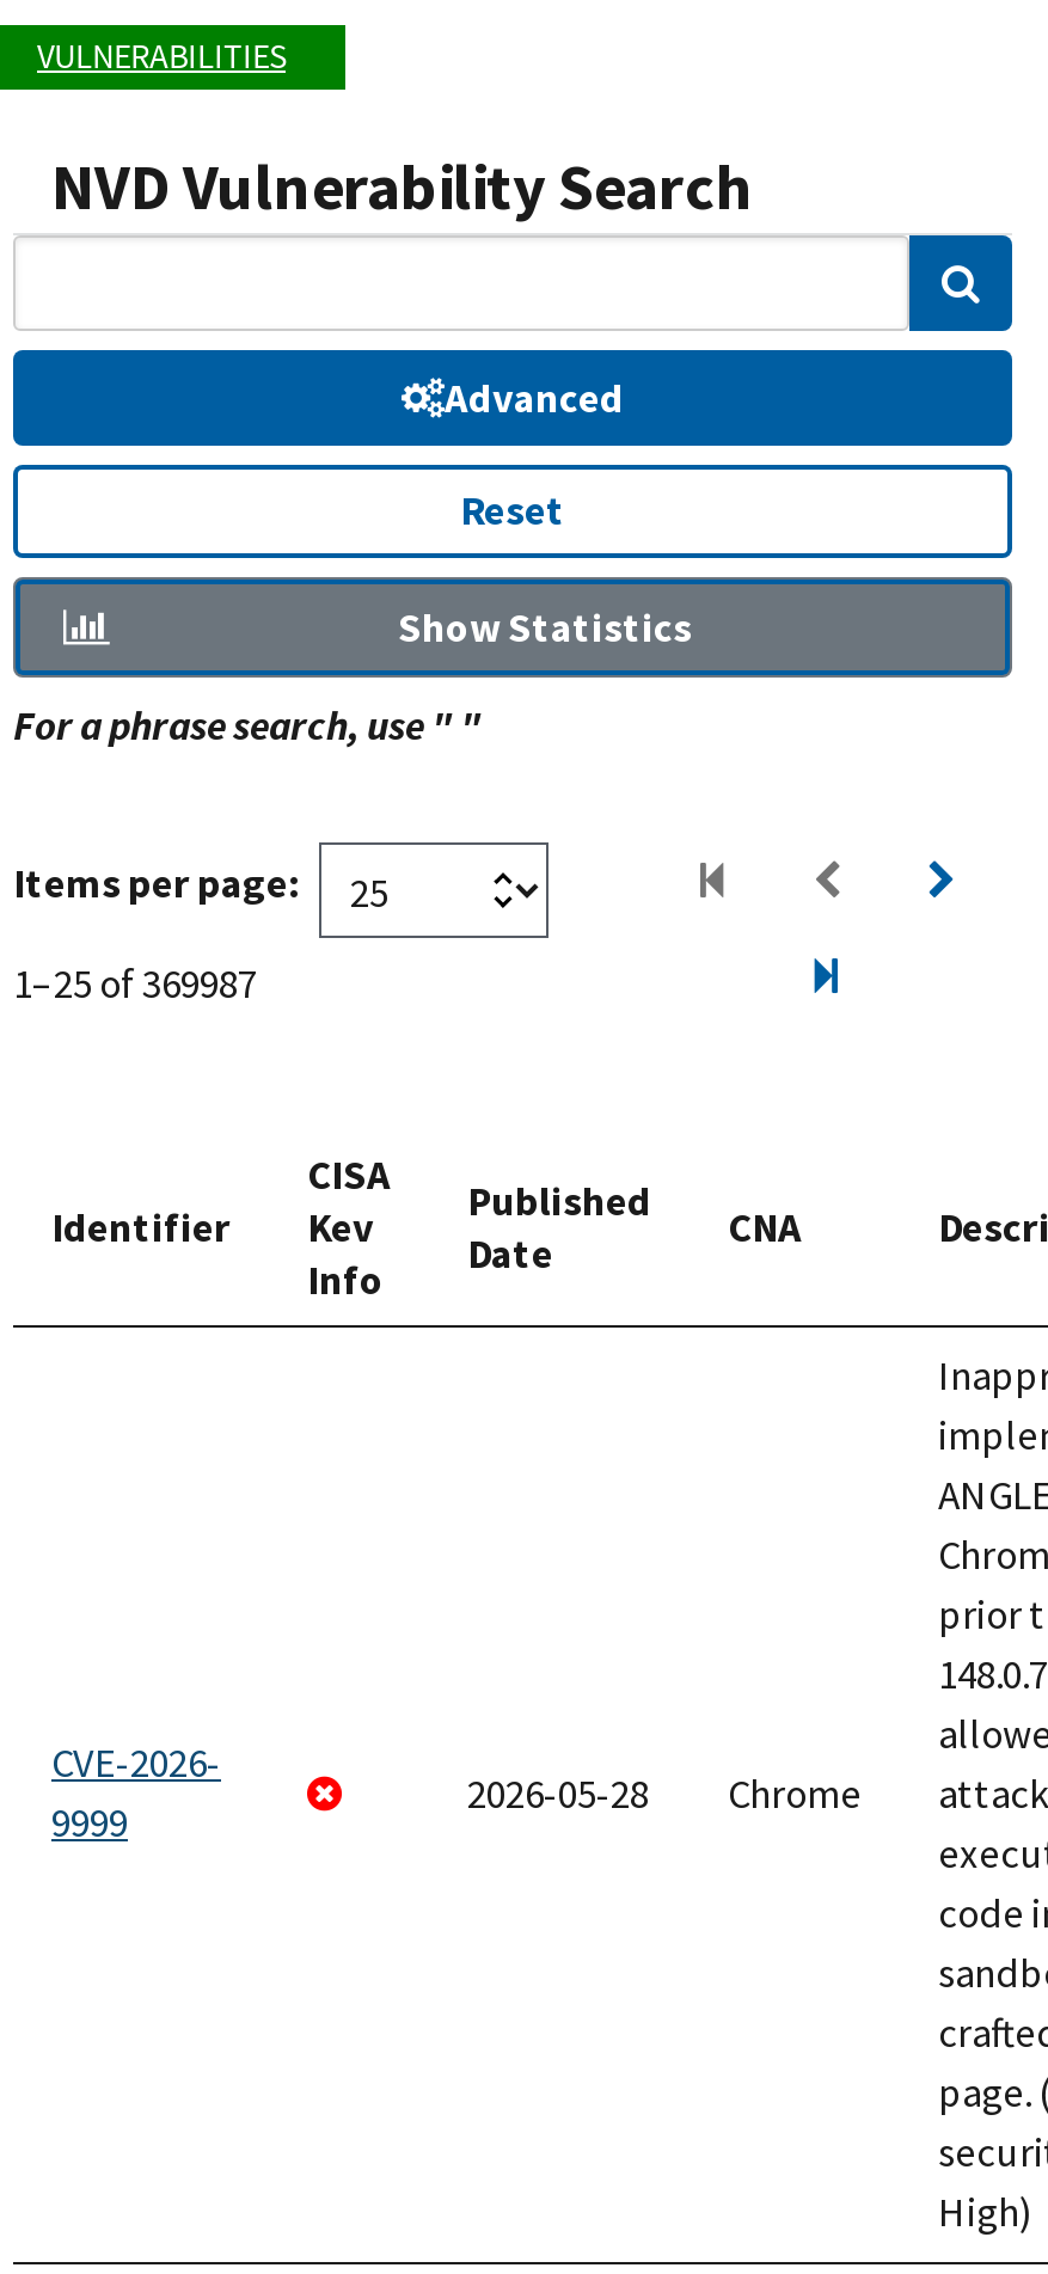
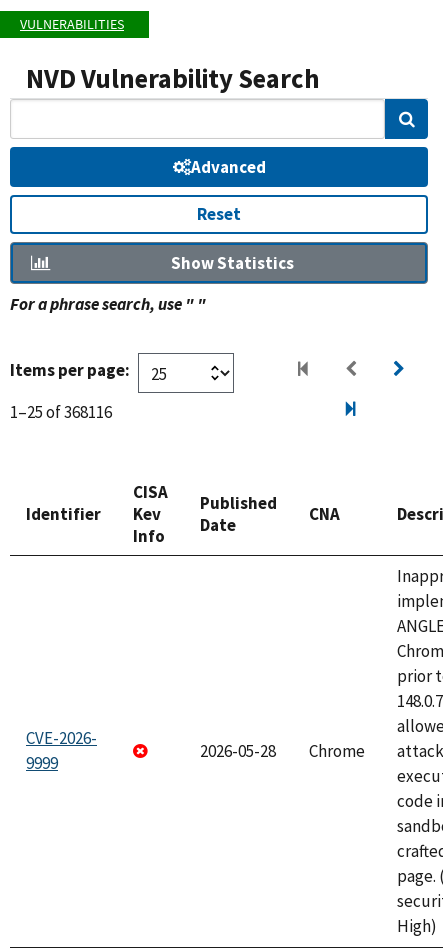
[13,958,257,1010] 1–25 of 369987 -> [10,401,112,423] 1–25 of 368116

